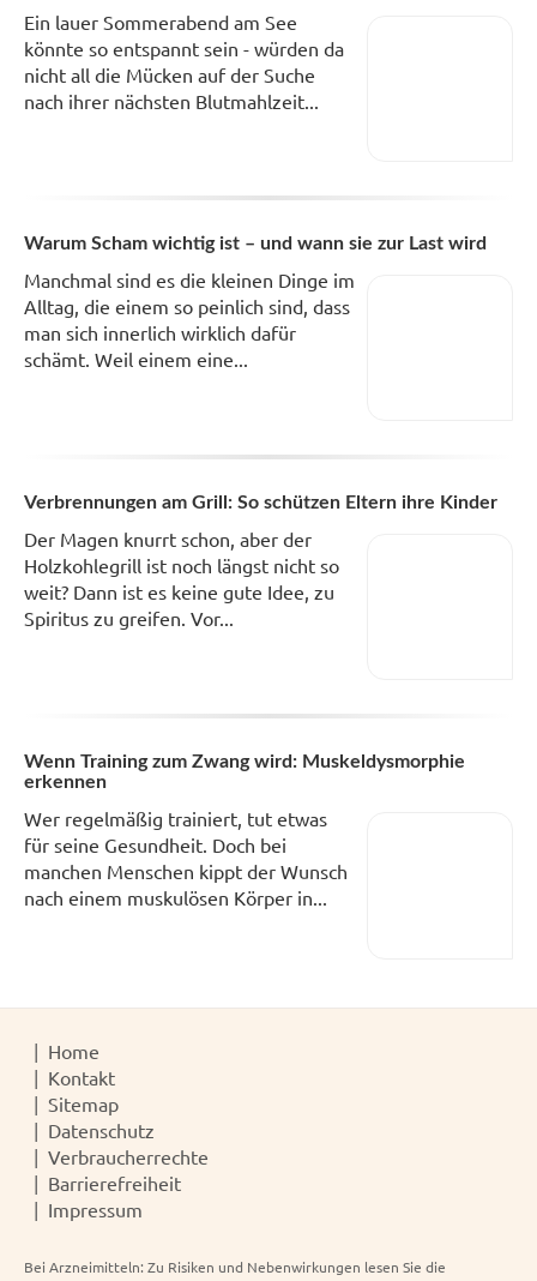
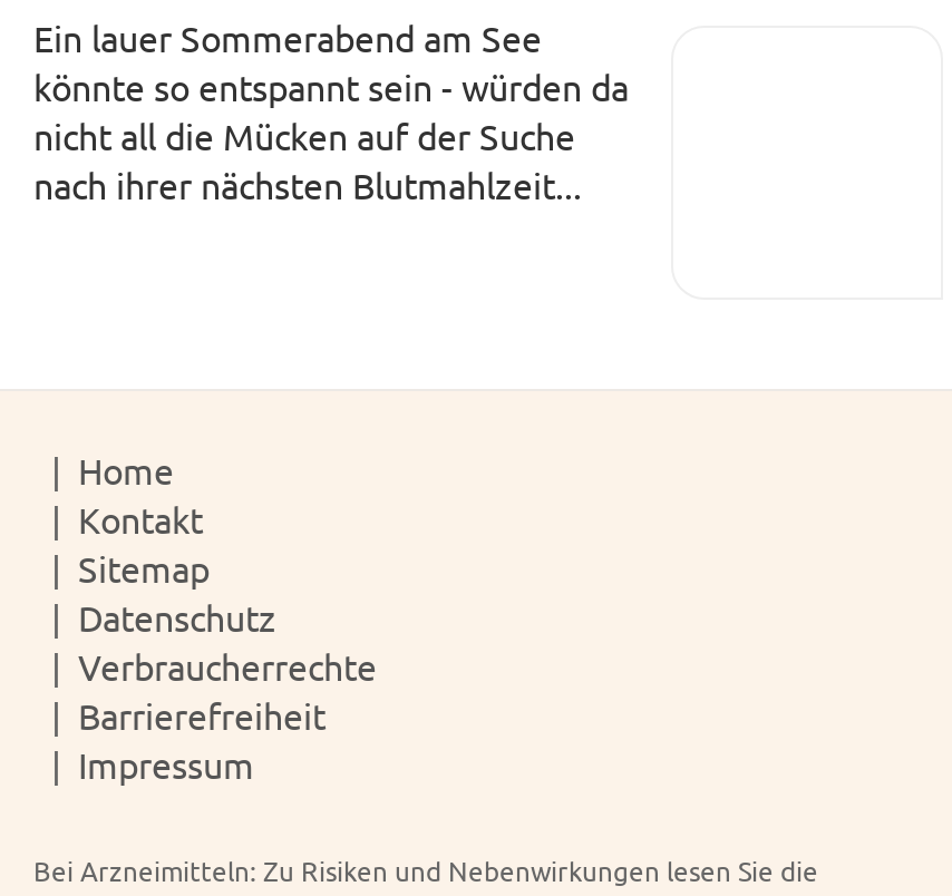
[24,234,487,371] Warum Scham wichtig ist – und wann sie zur Last wird | Manchmal sind es die kleinen Dinge im | Alltag, die einem so peinlich sind, dass | man sich innerlich wirklich dafür | schämt. Weil einem eine... -> none
[24,493,497,630] Verbrennungen am Grill: So schützen Eltern ihre Kinder | Der Magen knurrt schon, aber der | Holzkohlegrill ist noch längst nicht so | weit? Dann ist es keine gute Idee, zu | Spiritus zu greifen. Vor... -> none
[24,752,465,909] Wenn Training zum Zwang wird: Muskeldysmorphie | erkennen | Wer regelmäßig trainiert, tut etwas | für seine Gesundheit. Doch bei | manchen Menschen kippt der Wunsch | nach einem muskulösen Körper in... -> none

